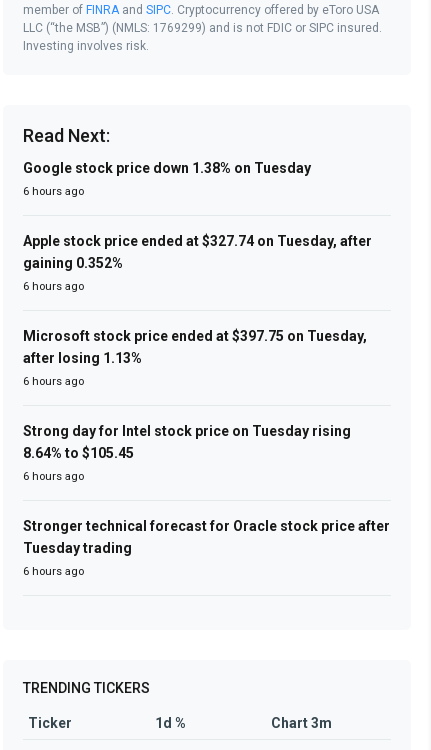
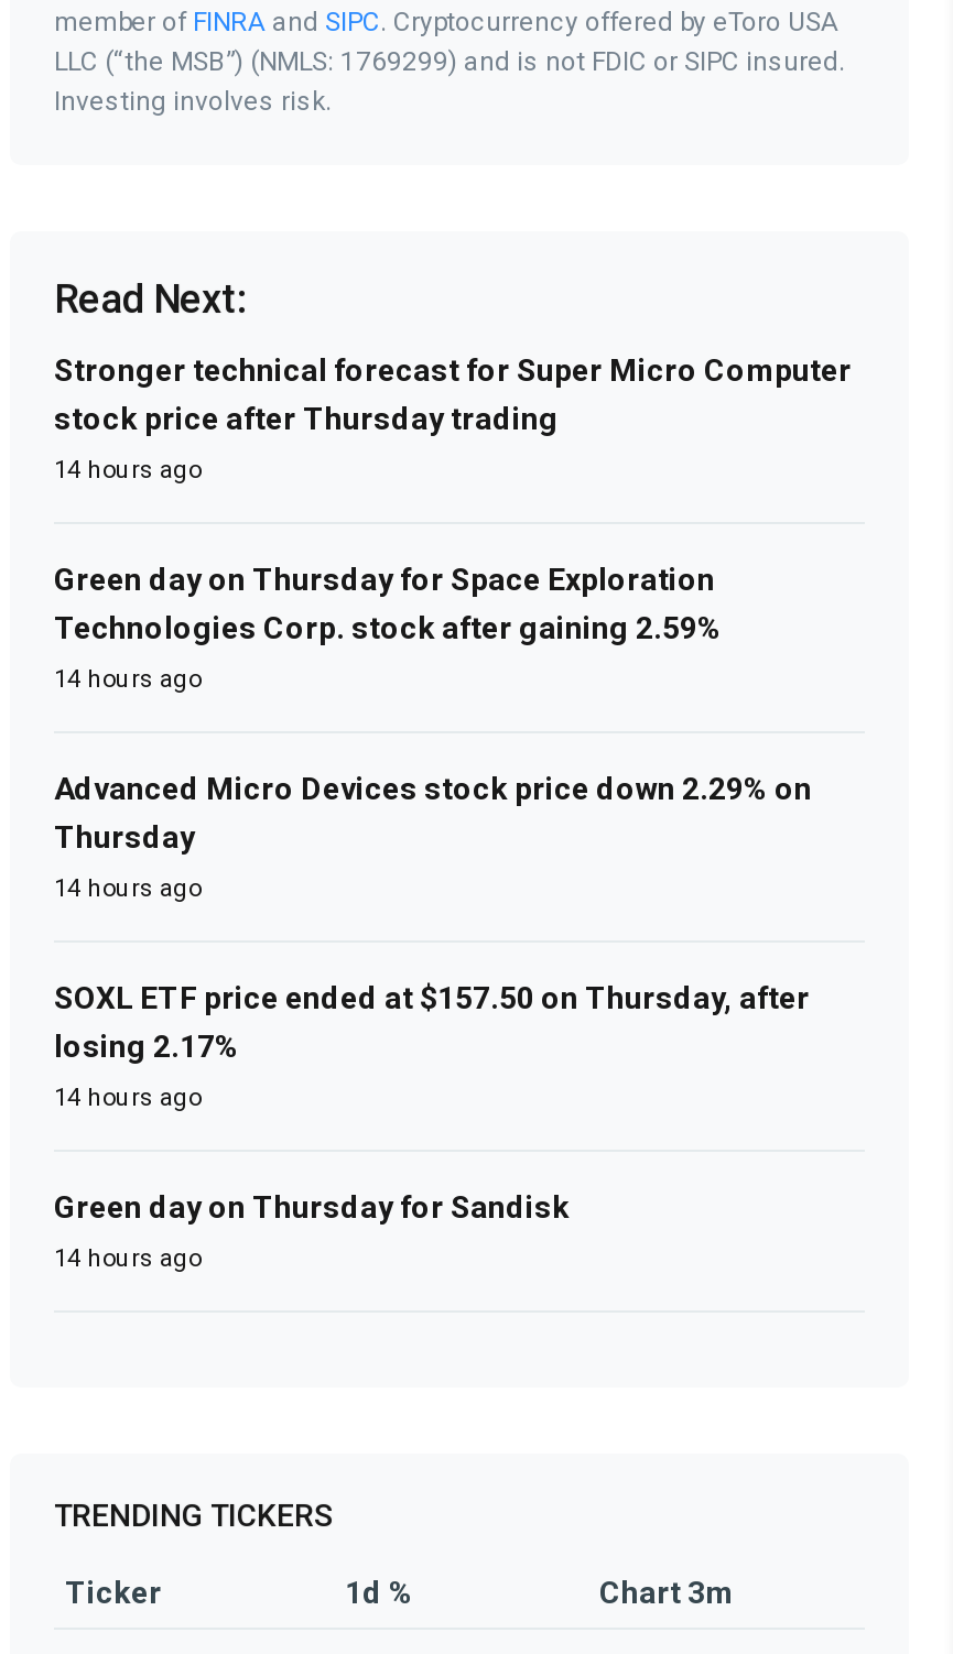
[23,159,311,175] Google stock price down 1.38% on Tuesday -> [54,351,852,435] Stronger technical forecast for Super Micro Computer | stock price after Thursday trading
[23,184,84,197] 6 hours ago -> [54,455,202,483] 14 hours ago
[23,232,372,270] Apple stock price ended at $327.74 on Tuesday, after | gaining 0.352% -> [54,561,722,644] Green day on Thursday for Space Exploration | Technologies Corp. stock after gaining 2.59%
[23,279,84,292] 6 hours ago -> [54,664,202,693] 14 hours ago
[23,327,367,365] Microsoft stock price ended at $397.75 on Tuesday, | after losing 1.13% -> [54,770,812,853] Advanced Micro Devices stock price down 2.29% on | Thursday
[23,374,84,387] 6 hours ago -> [54,873,202,902] 14 hours ago
[23,422,351,460] Strong day for Intel stock price on Tuesday rising | 8.64% to $105.45 -> [54,979,810,1063] SOXL ETF price ended at $157.50 on Thursday, after | losing 2.17%
[23,469,84,482] 6 hours ago -> [54,1082,202,1111] 14 hours ago
[23,517,390,555] Stronger technical forecast for Oracle stock price after | Tuesday trading -> [54,1188,570,1223] Green day on Thursday for Sandisk
[23,564,84,577] 6 hours ago -> [54,1243,202,1272] 14 hours ago

